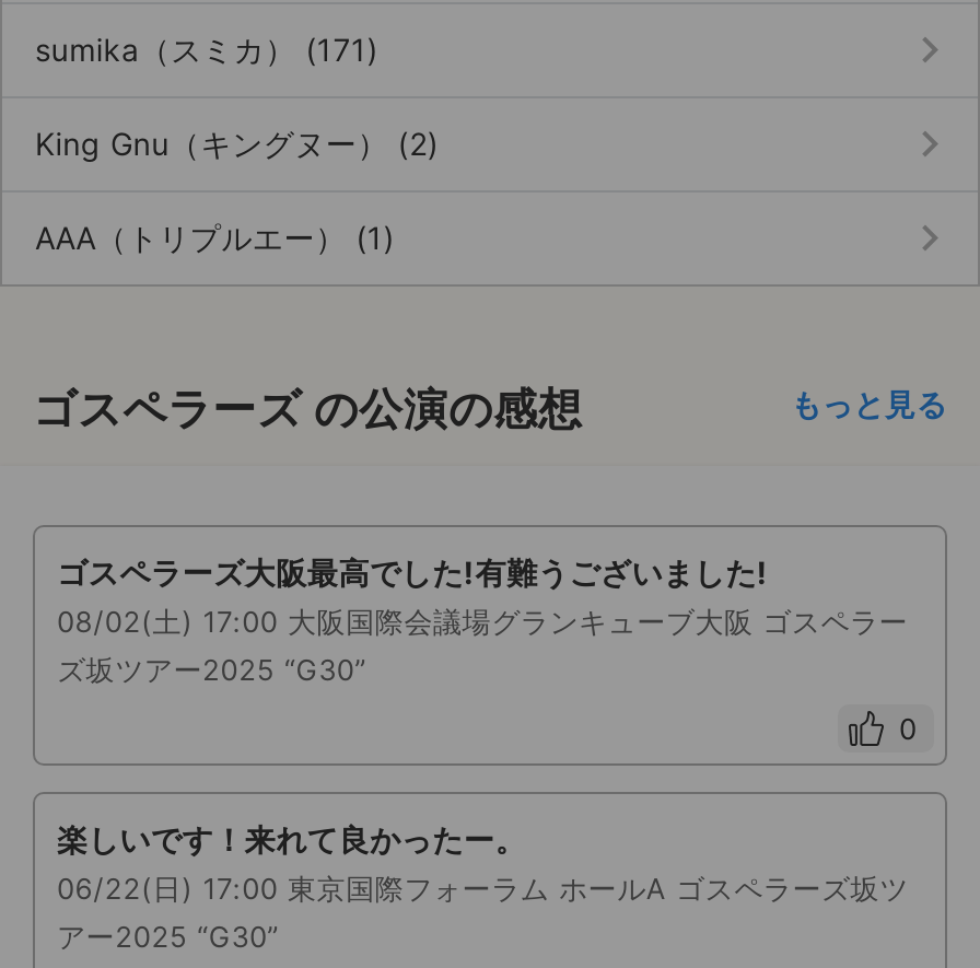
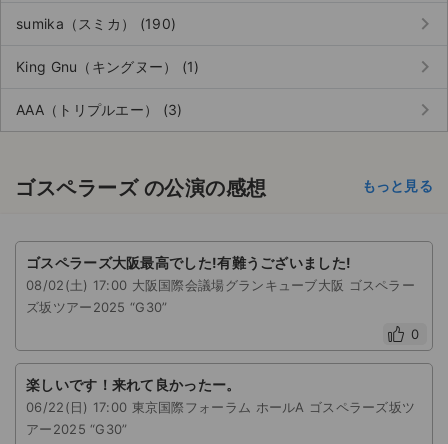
[35,32,379,69] sumika（スミカ） (171) -> [16,15,176,32] sumika（スミカ） (190)
[35,126,439,163] King Gnu（キングヌー） (2) -> [16,58,200,75] King Gnu（キングヌー） (1)
[35,220,395,257] AAA（トリプルエー） (1) -> [16,101,182,118] AAA（トリプルエー） (3)

